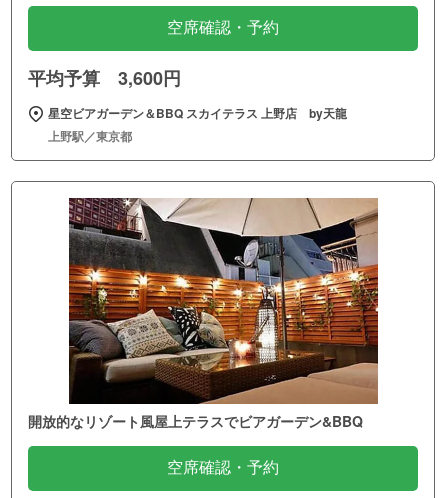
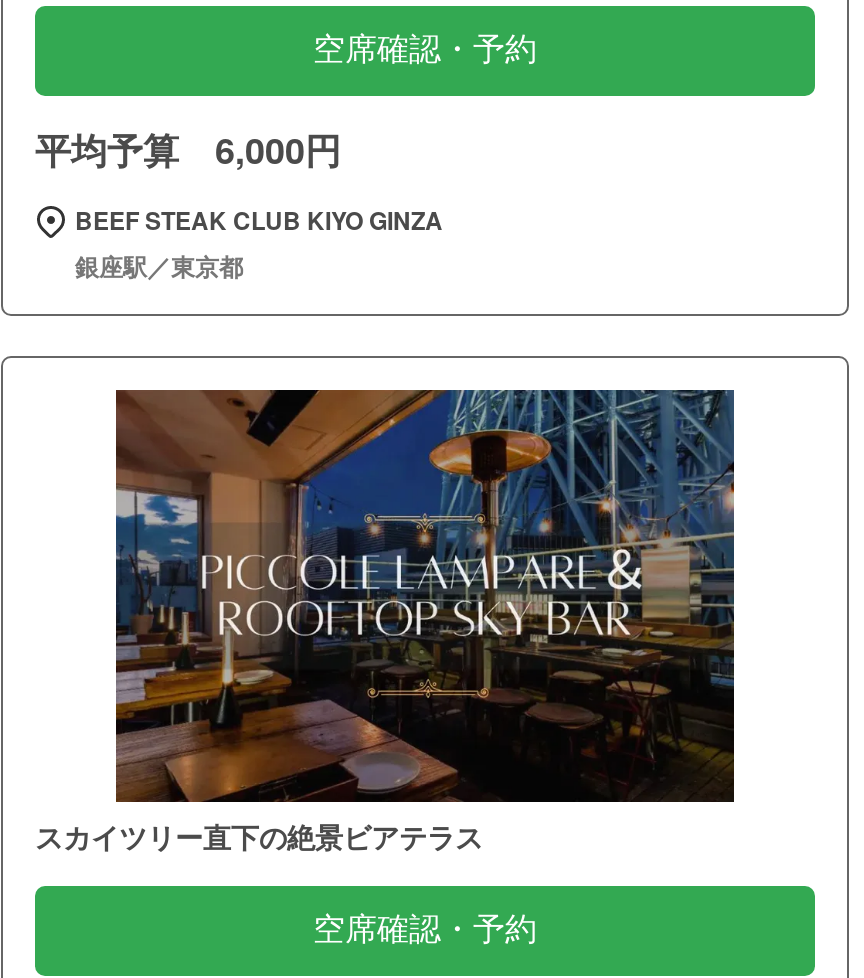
[28,65,181,91] 平均予算 3,600円 -> [35,124,341,176] 平均予算 6,000円
[48,104,347,145] 星空ビアガーデン＆BBQ スカイテラス 上野店 by天龍 | 上野駅／東京都 -> [75,202,443,284] BEEF STEAK CLUB KIYO GINZA | 銀座駅／東京都
[28,197,379,431] [image] | 開放的なリゾート風屋上テラスでビアガーデン&BBQ -> [35,387,737,856] [image] | スカイツリー直下の絶景ビアテラス

